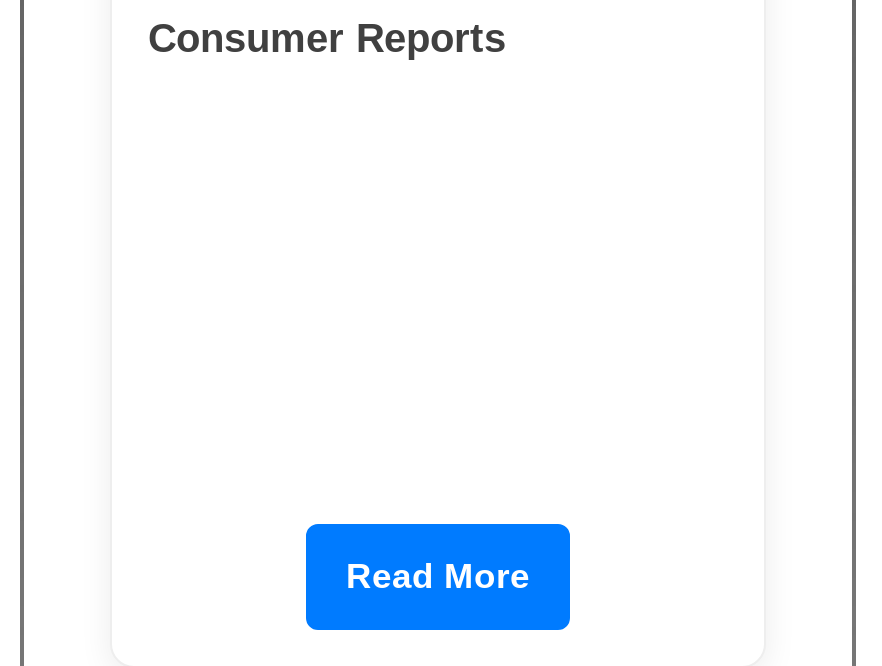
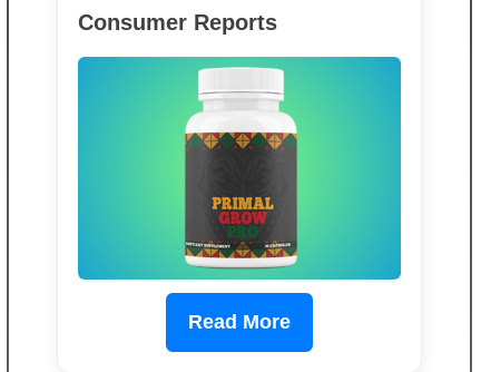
none -> [77,56,402,281] [image]

